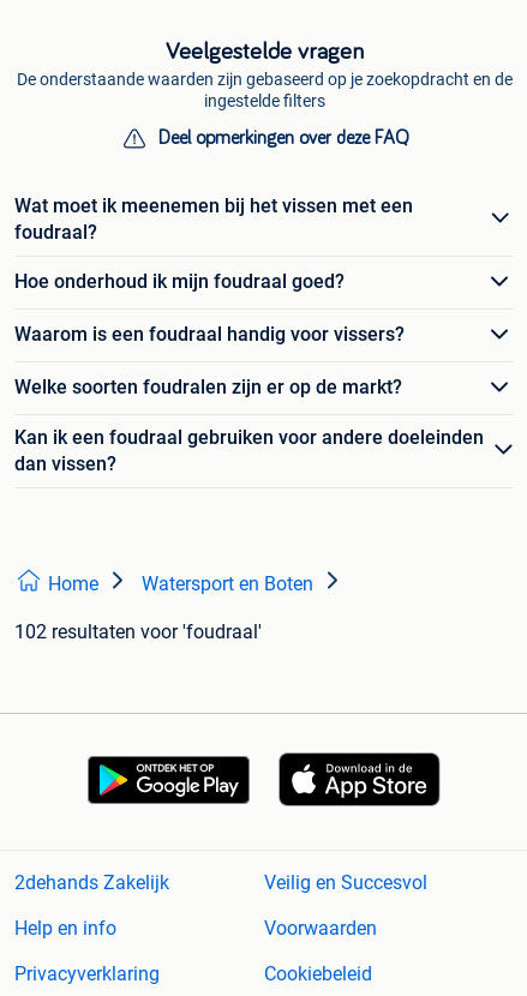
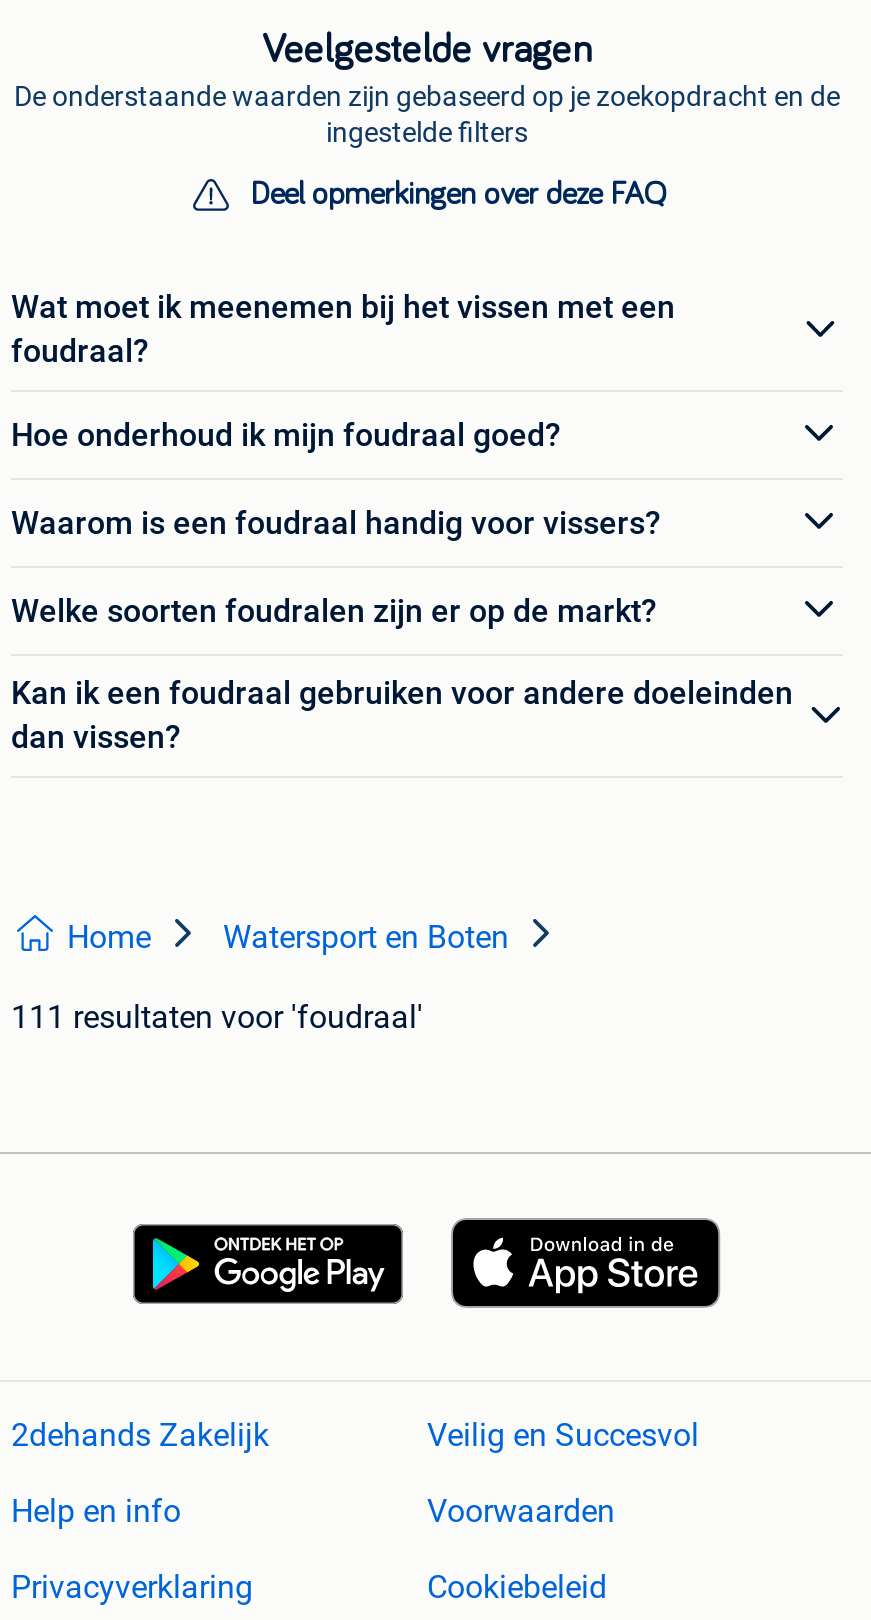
[14,620,262,643] 102 resultaten voor 'foudraal' -> [11,998,423,1036] 111 resultaten voor 'foudraal'

